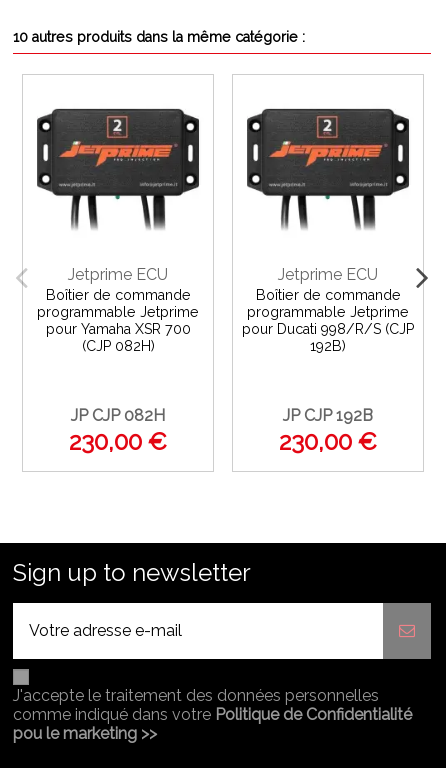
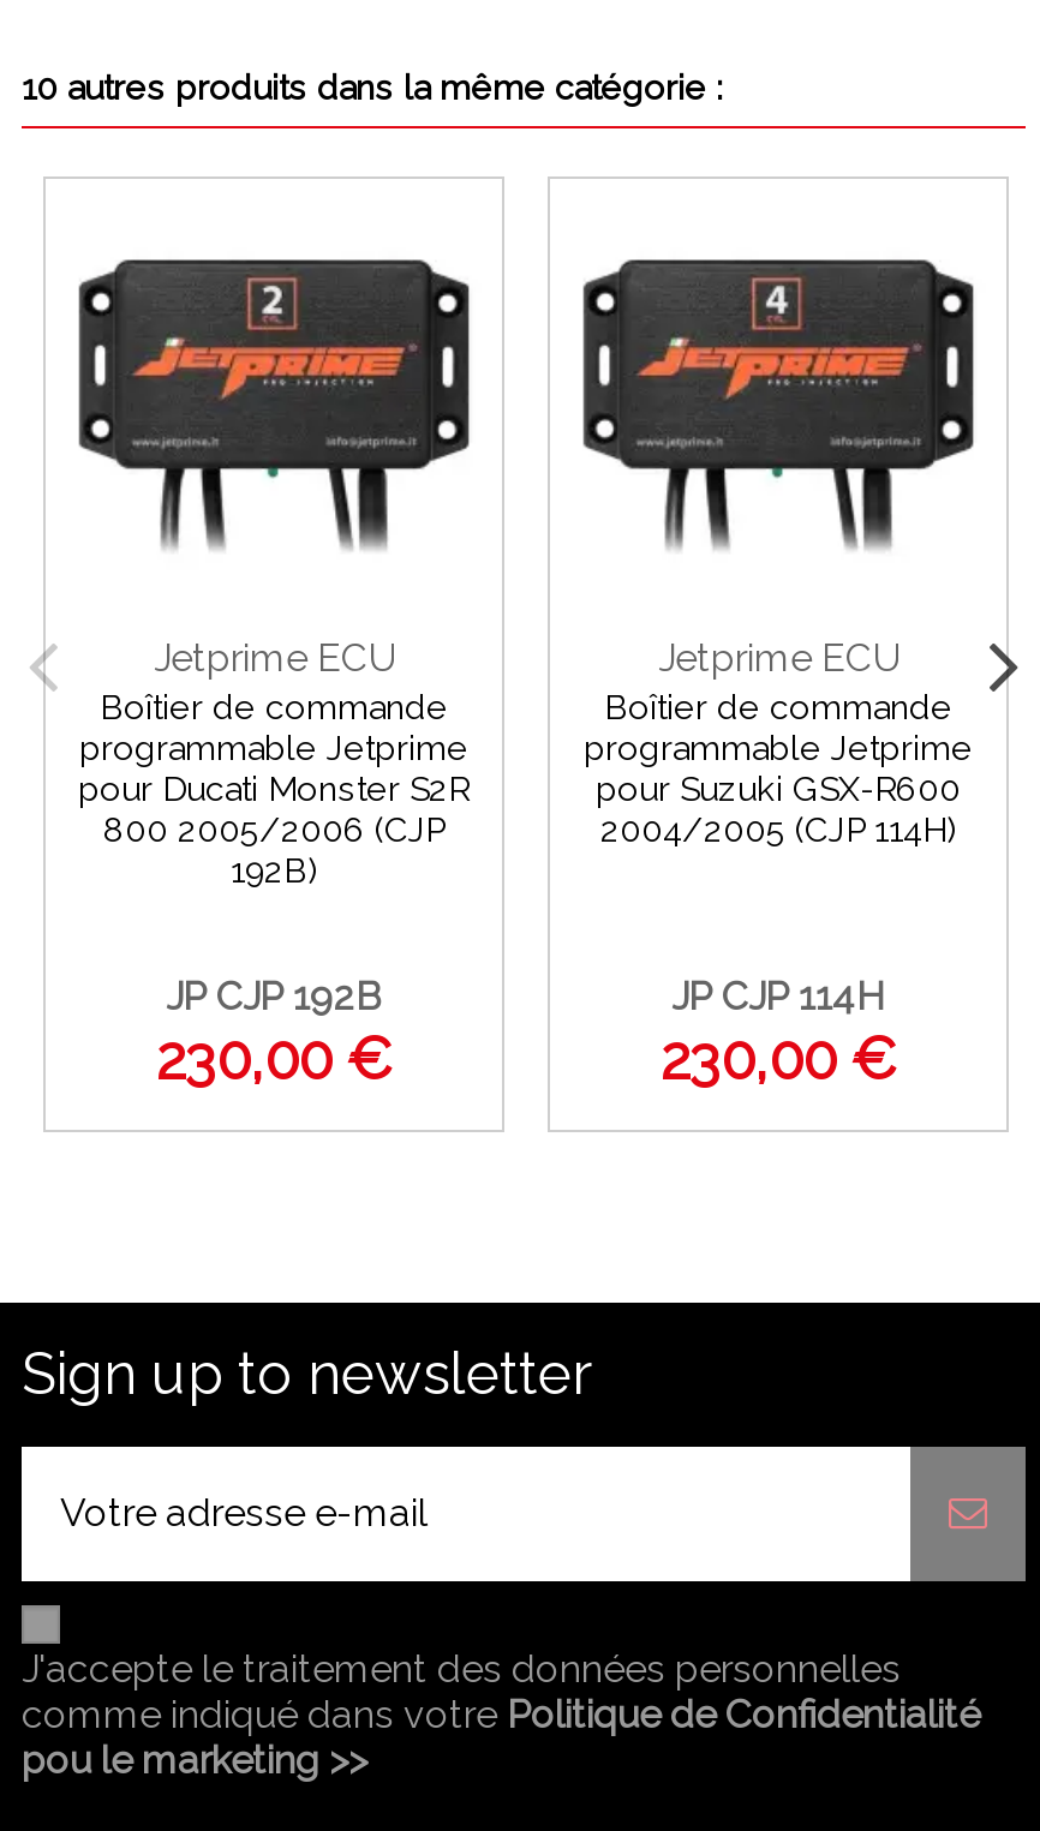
[45,321,190,354] pour Yamaha XSR 700 | (CJP 082H) -> [78,771,470,891] pour Ducati Monster S2R | 800 2005/2006 (CJP | 192B)
[242,321,414,354] pour Ducati 998/R/S (CJP | 192B) -> [596,771,961,850] pour Suzuki GSX-R600 | 2004/2005 (CJP 114H)
[71,406,165,425] JP CJP 082H -> [166,973,382,1019] JP CJP 192B
[283,406,373,425] JP CJP 192B -> [671,973,885,1019] JP CJP 114H

